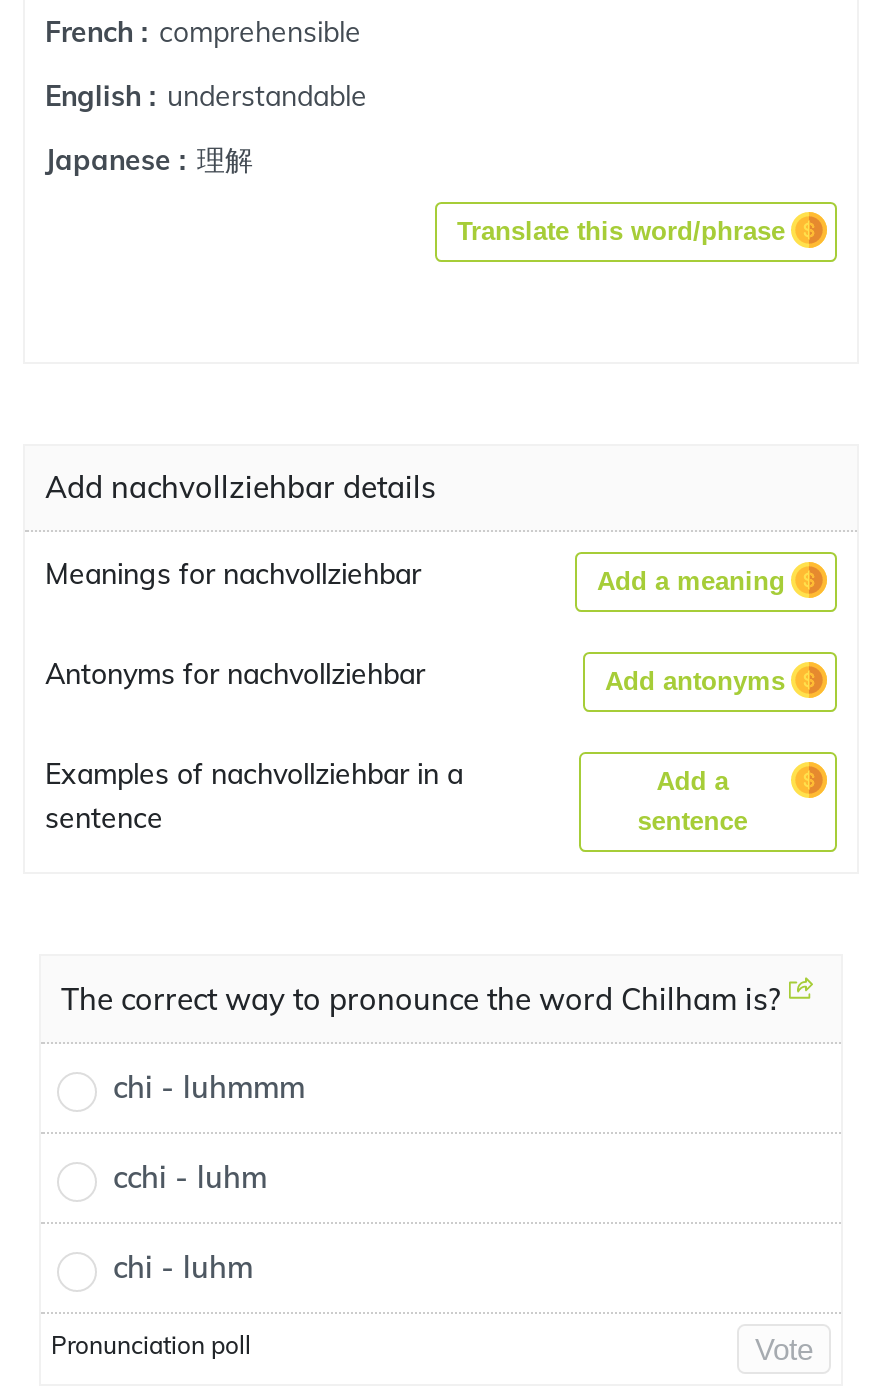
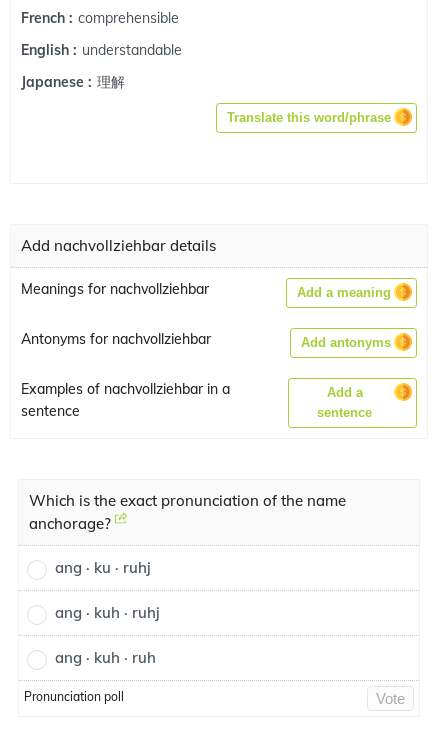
[61,980,789,1018] The correct way to pronounce the word Chilham is? -> [29,491,346,533] Which is the exact pronunciation of the name | anchorage?
[113,1068,305,1106] chi - luhmmm -> [55,558,151,577] ang · ku · ruhj
[113,1158,267,1196] cchi - luhm -> [55,603,160,622] ang · kuh · ruhj
[113,1248,253,1286] chi - luhm -> [55,648,156,667] ang · kuh · ruh

